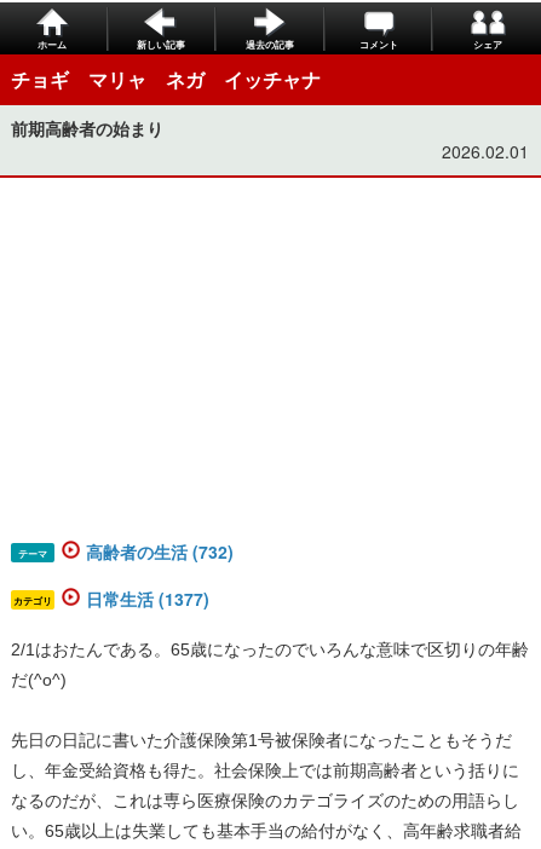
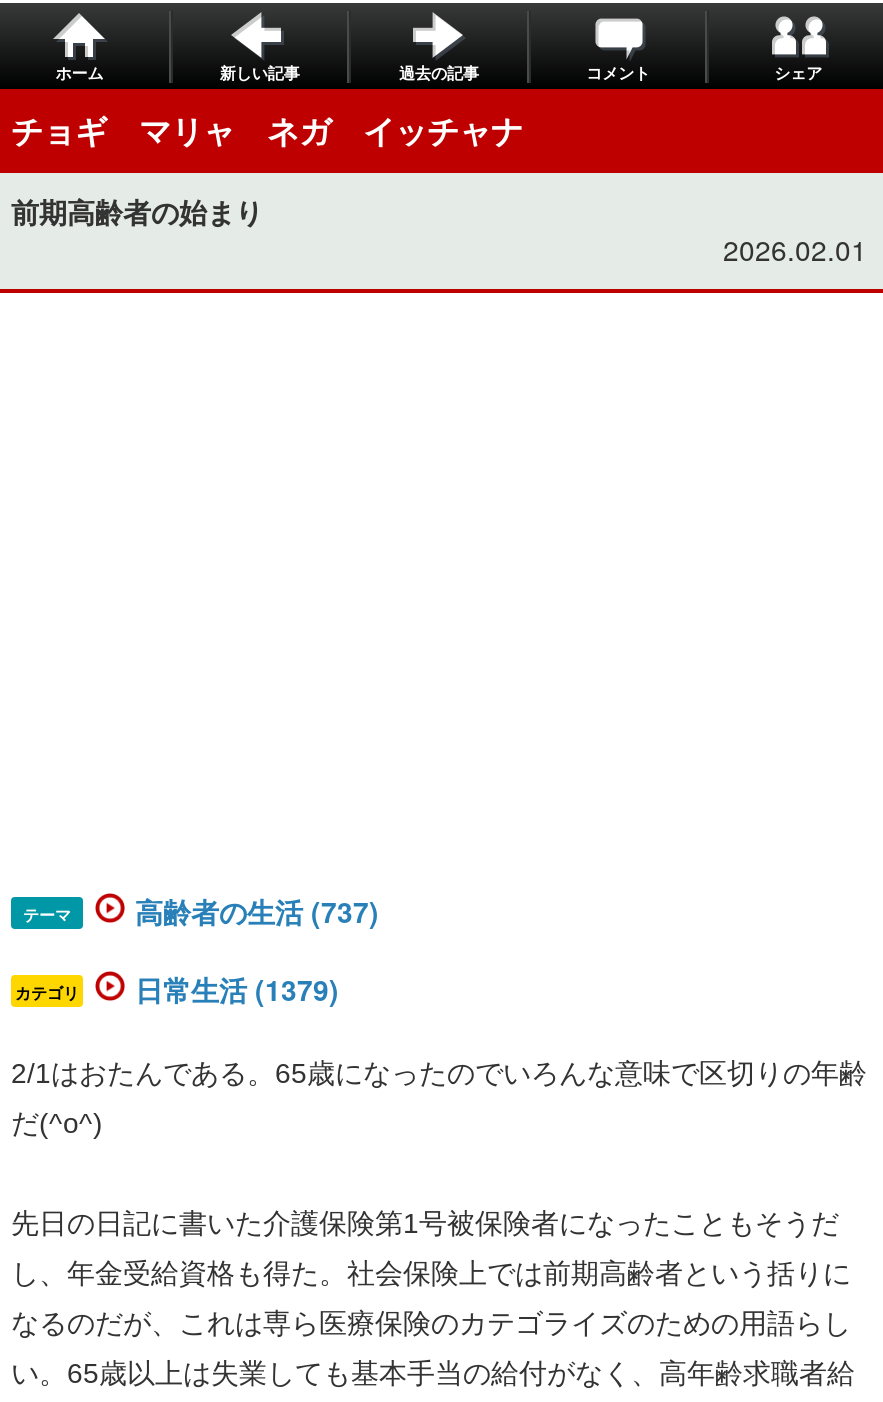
[86,539,234,563] 高齢者の生活 (732) -> [135,891,379,931] 高齢者の生活 (737)
[86,586,209,611] 日常生活 (1377) -> [135,969,339,1009] 日常生活 (1379)

